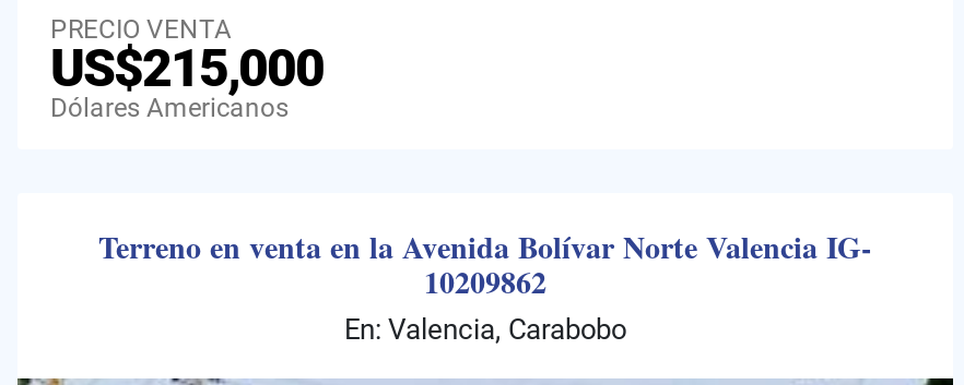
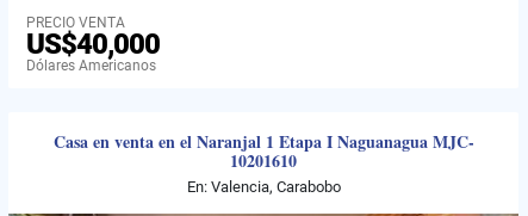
[50,39,324,101] US$215,000 -> [26,27,160,60] US$40,000
[98,225,872,306] Terreno en venta en la Avenida Bolívar Norte Valencia IG- | 10209862 -> [53,128,474,173] Casa en venta en el Naranjal 1 Etapa I Naguanagua MJC- | 10201610

